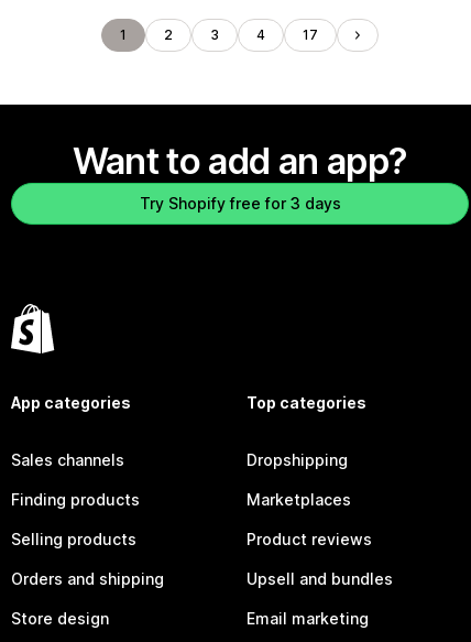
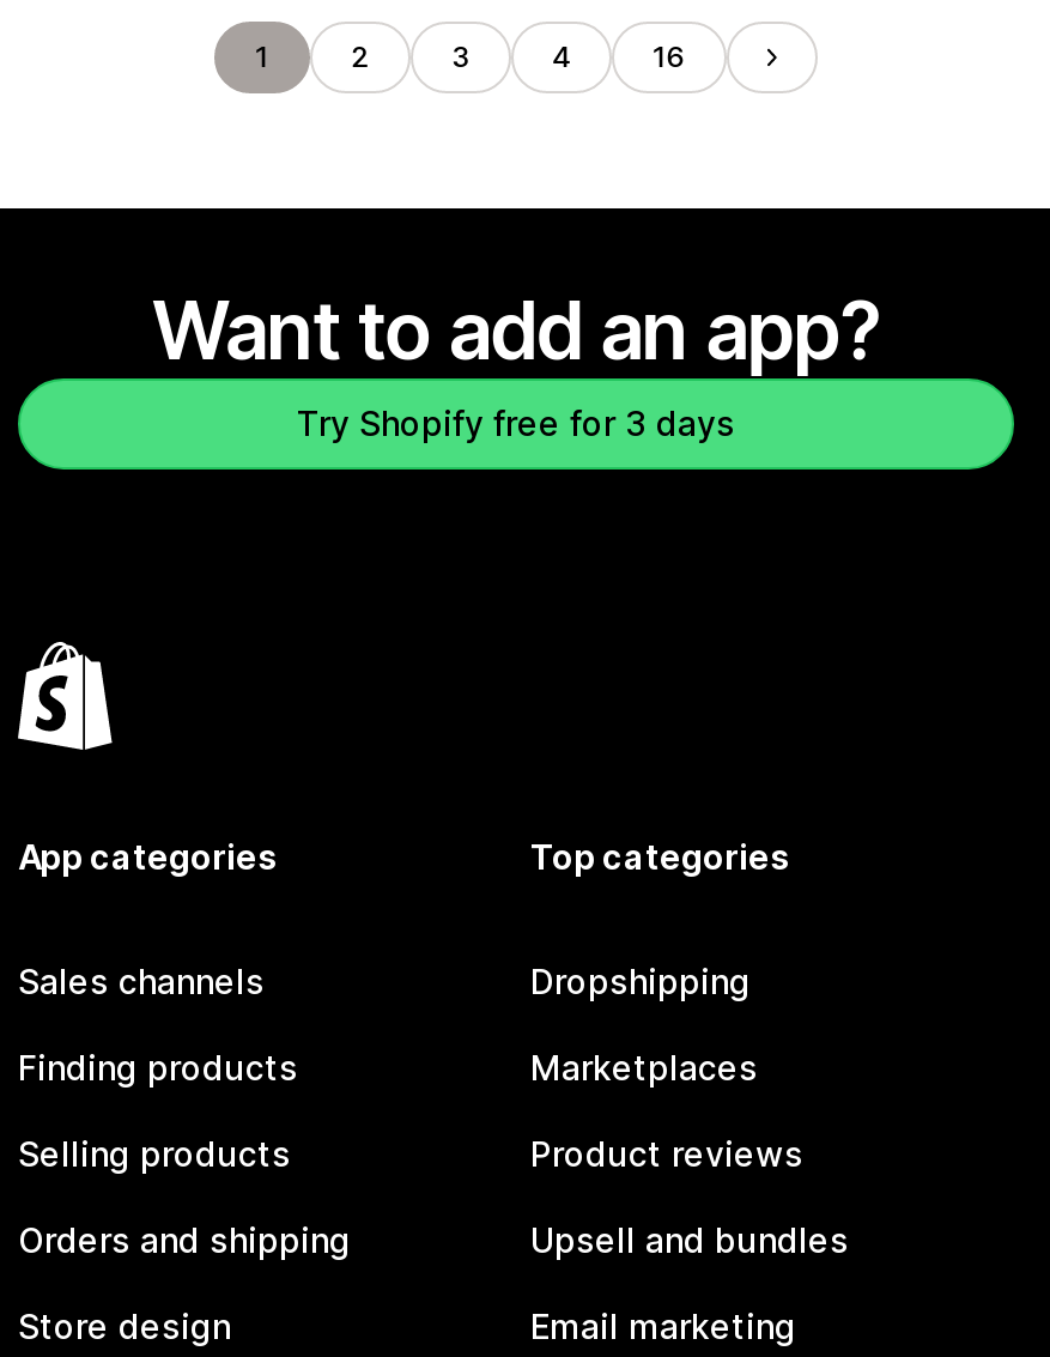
[302,26,318,43] 17 -> [652,38,686,74] 16

